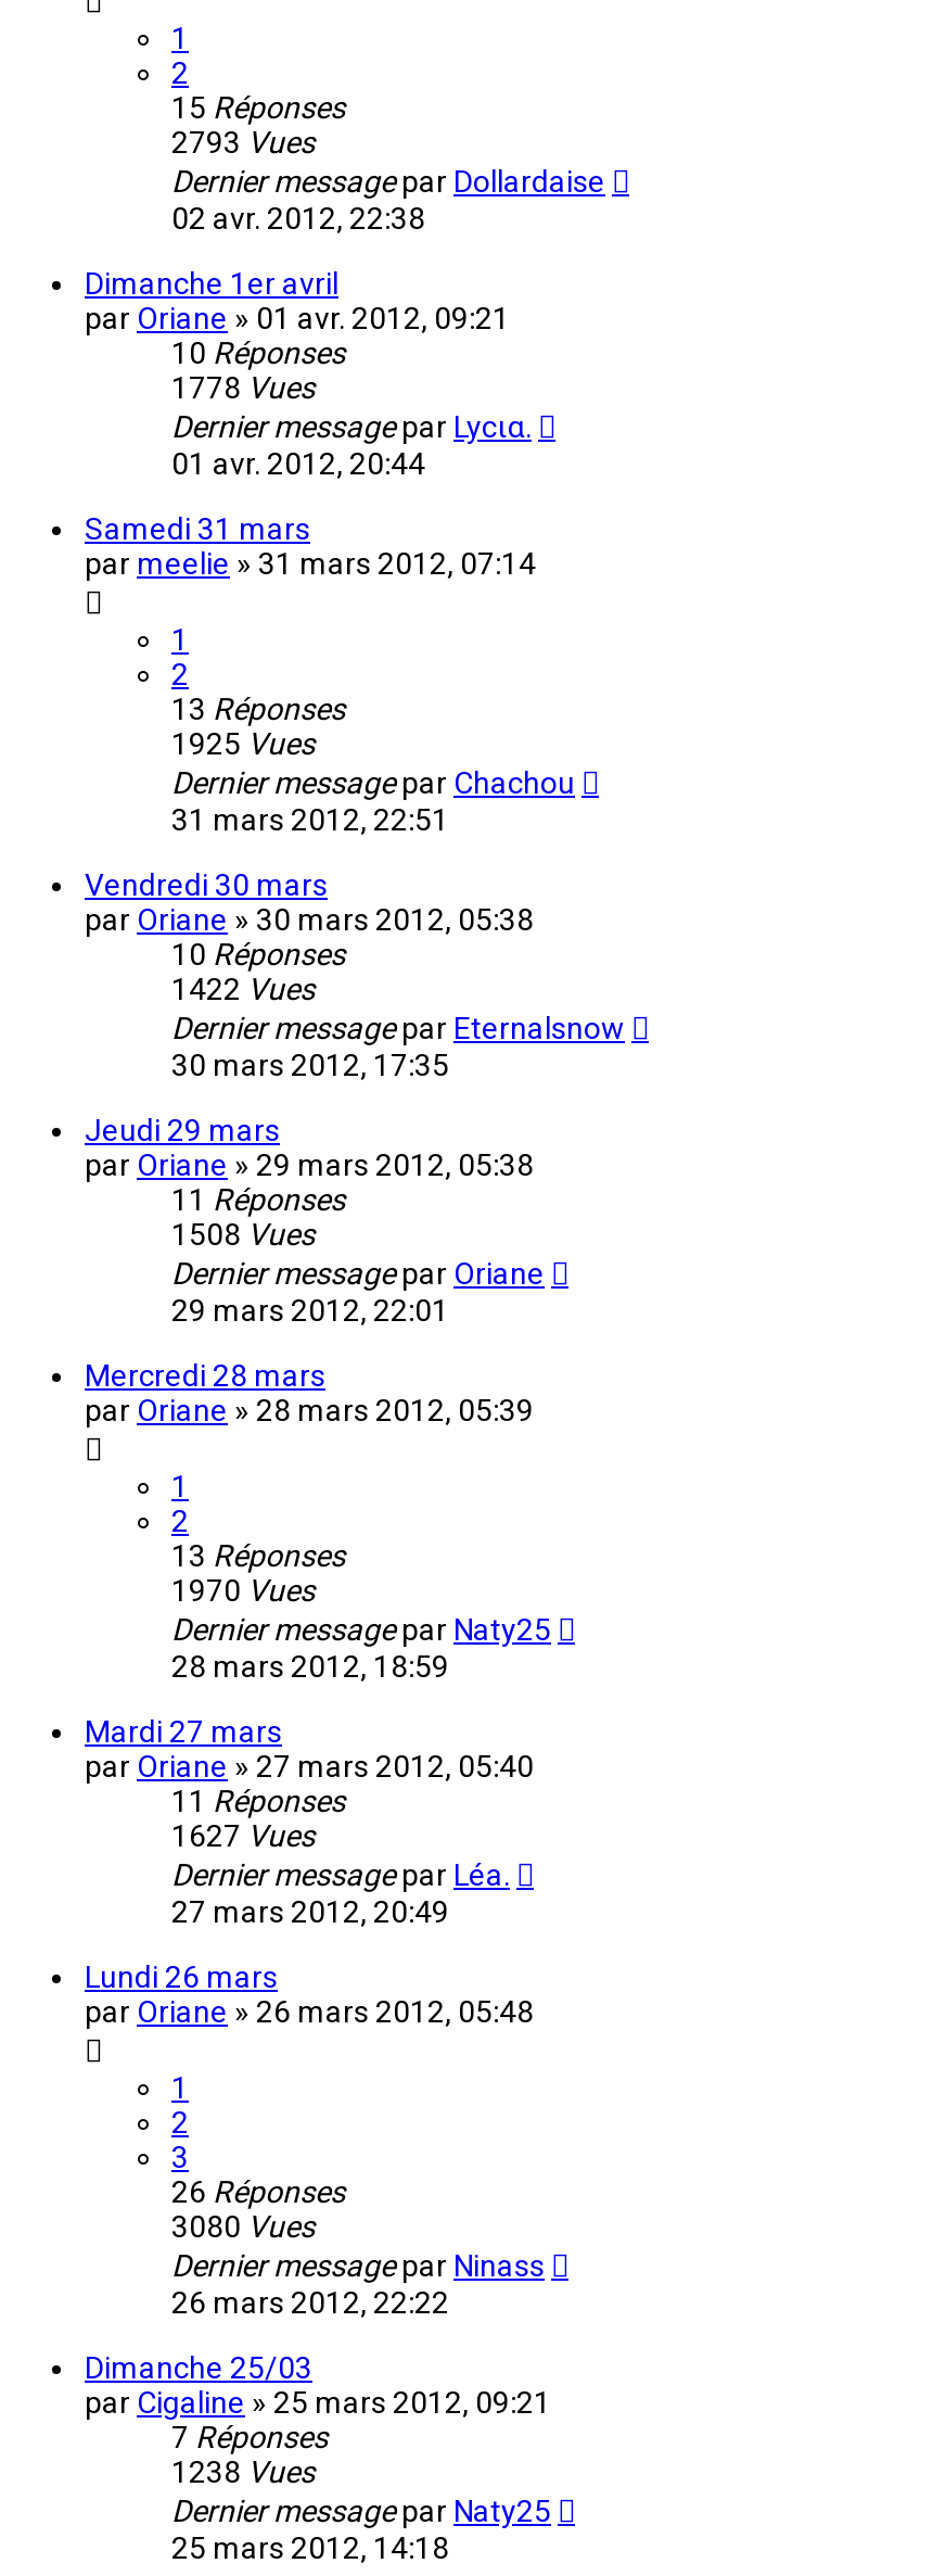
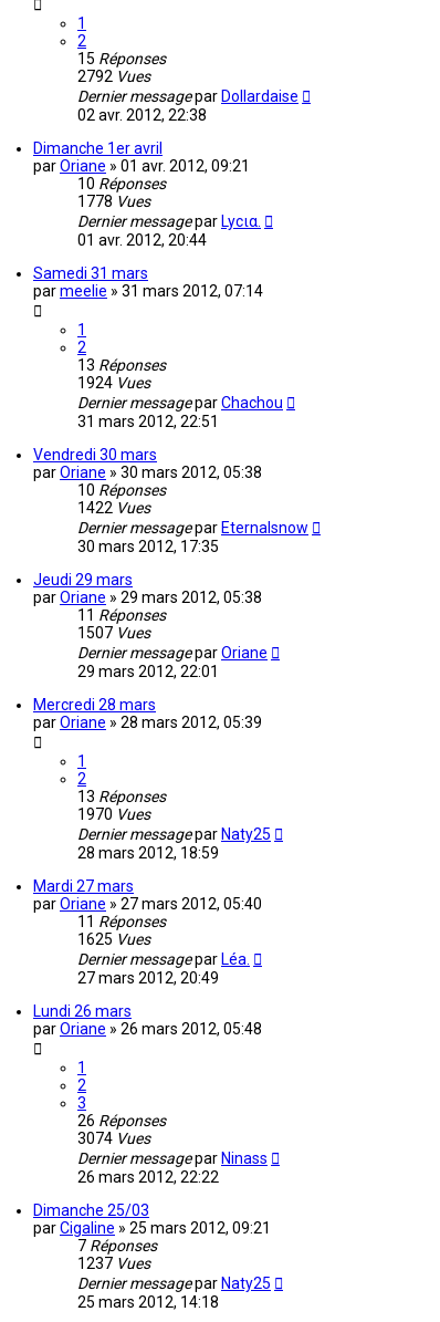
[171,125,315,160] 2793 Vues -> [77,68,150,85] 2792 Vues
[171,726,315,761] 1925 Vues -> [77,374,150,392] 1924 Vues
[171,1217,315,1252] 1508 Vues -> [77,624,150,642] 1507 Vues
[171,1819,315,1853] 1627 Vues -> [77,930,150,948] 1625 Vues
[171,2209,315,2244] 3080 Vues -> [77,1130,150,1147] 3074 Vues
[171,2455,315,2489] 1238 Vues -> [77,1255,150,1272] 1237 Vues

